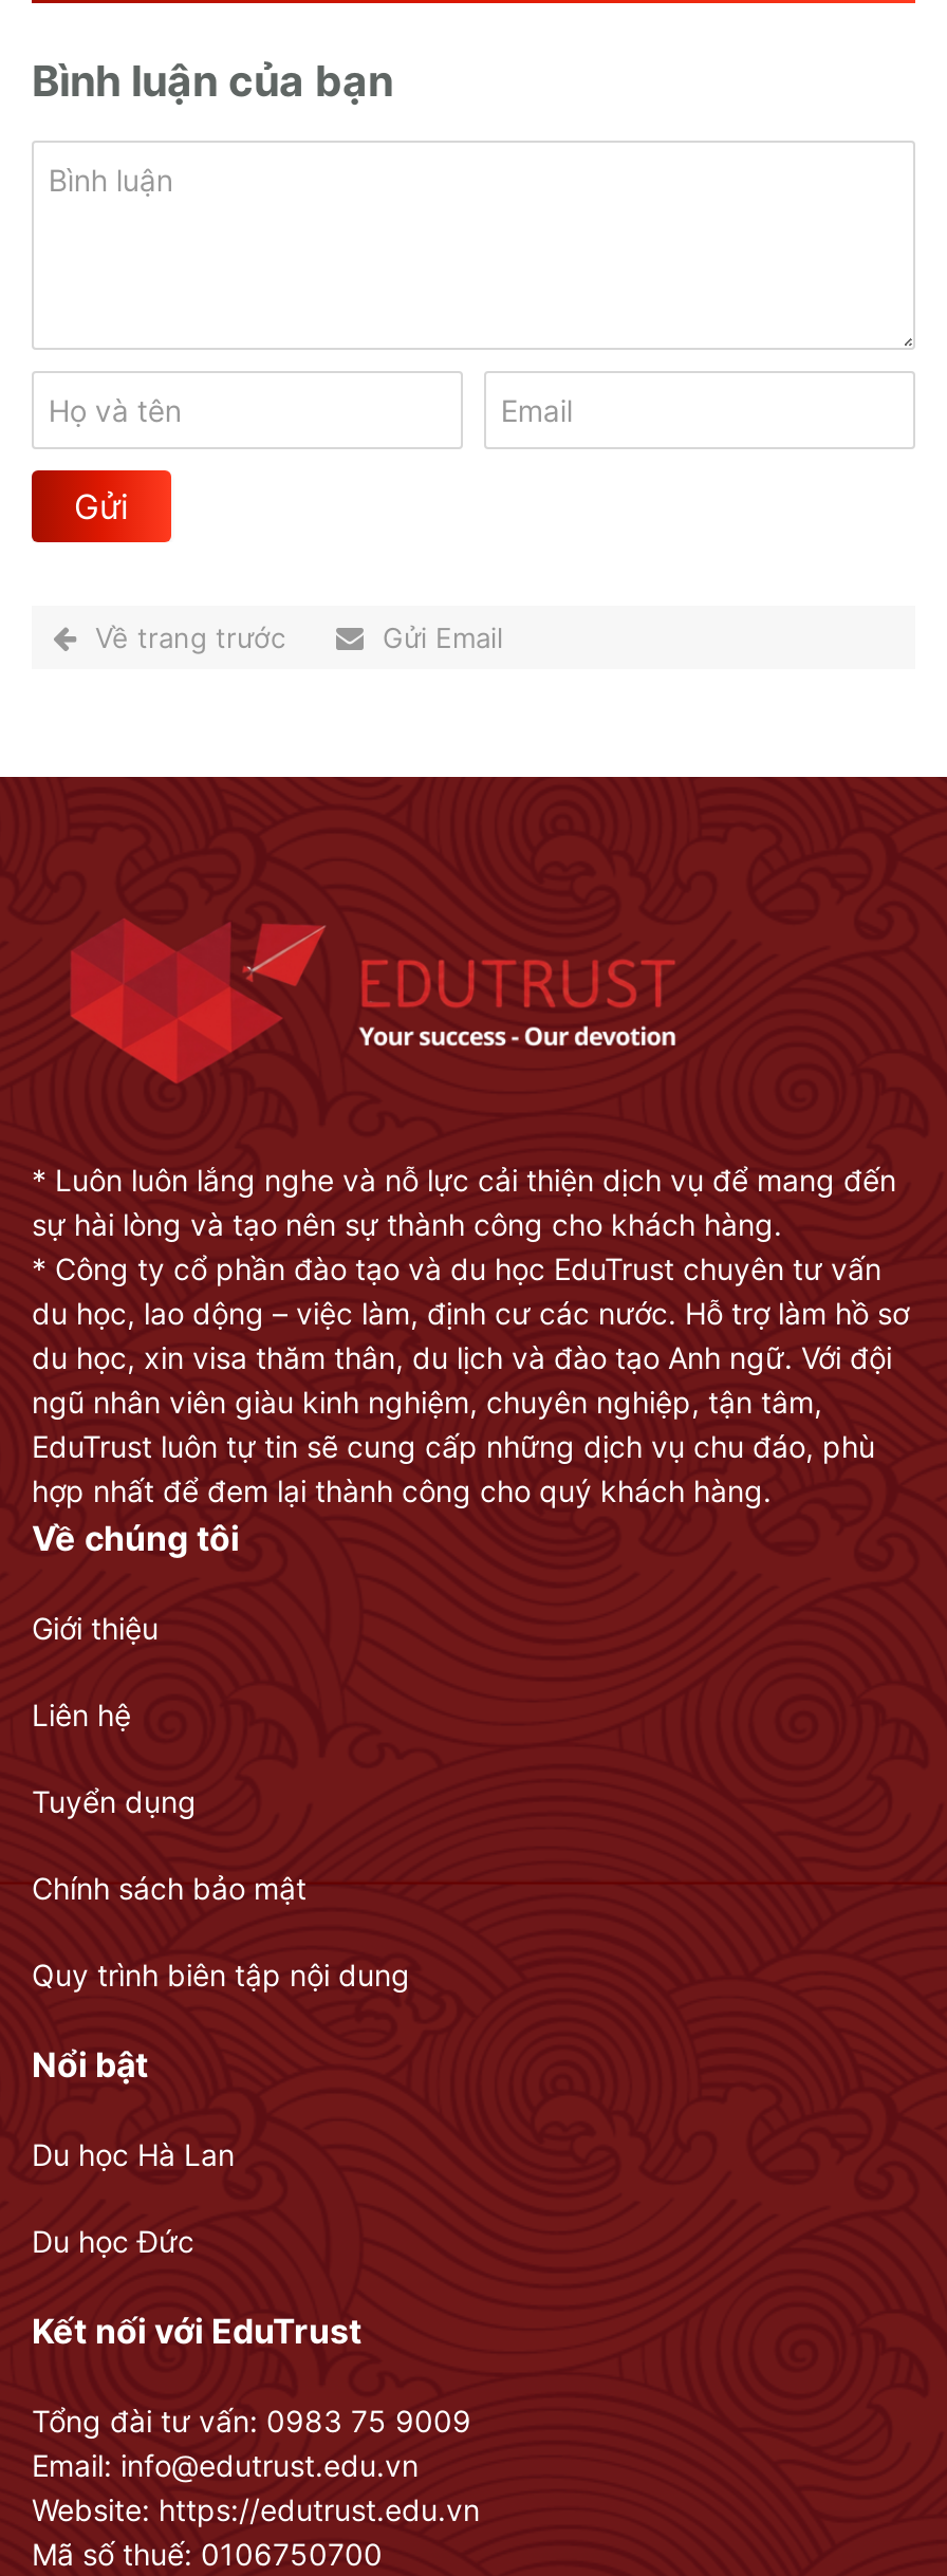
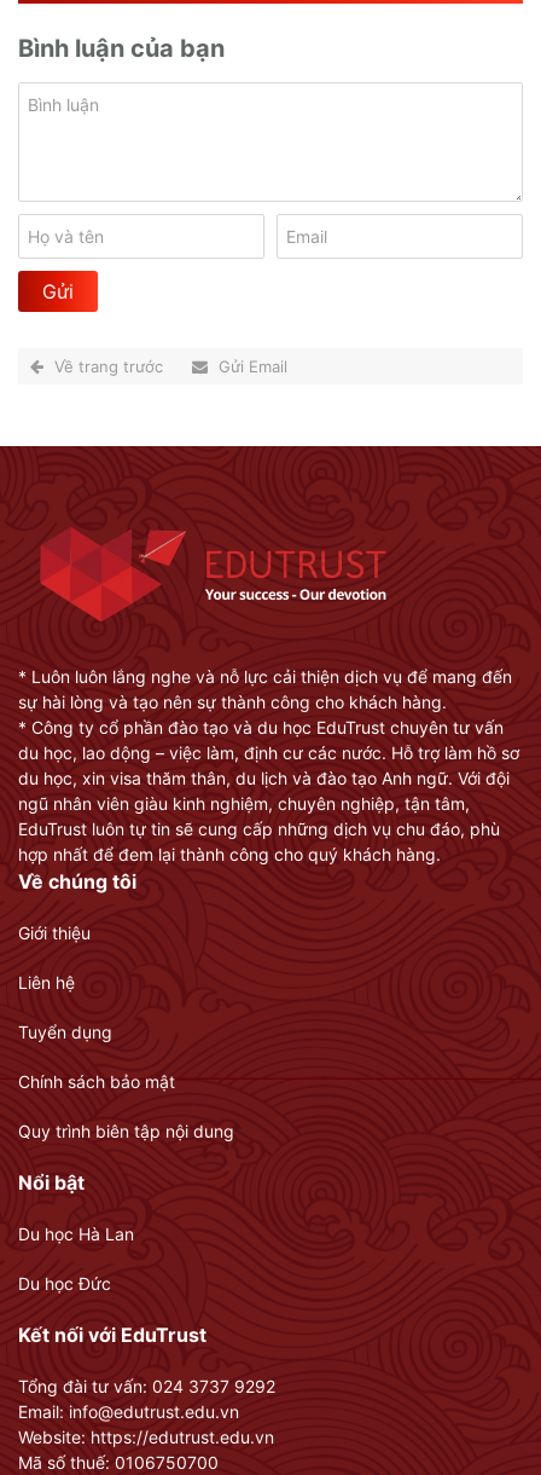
[32,2402,471,2438] Tổng đài tư vấn: 0983 75 9009 -> [18,1375,275,1396] Tổng đài tư vấn: 024 3737 9292

